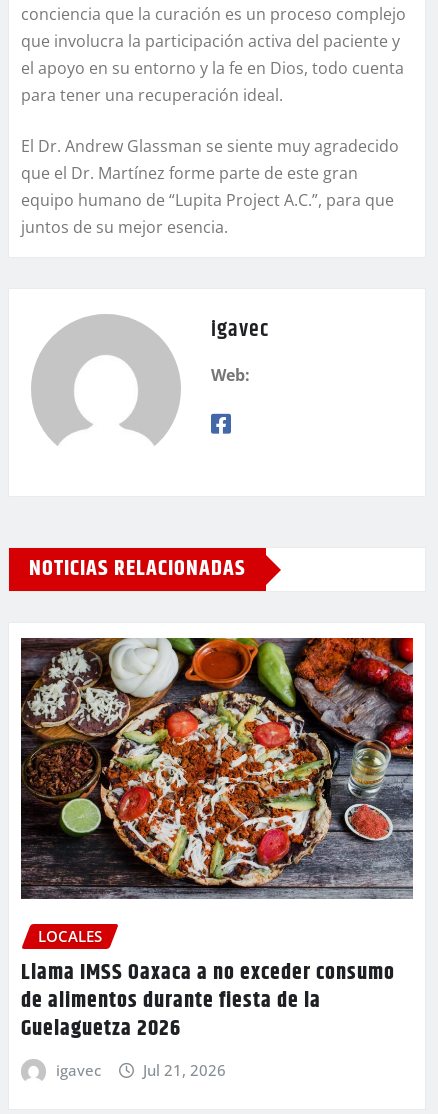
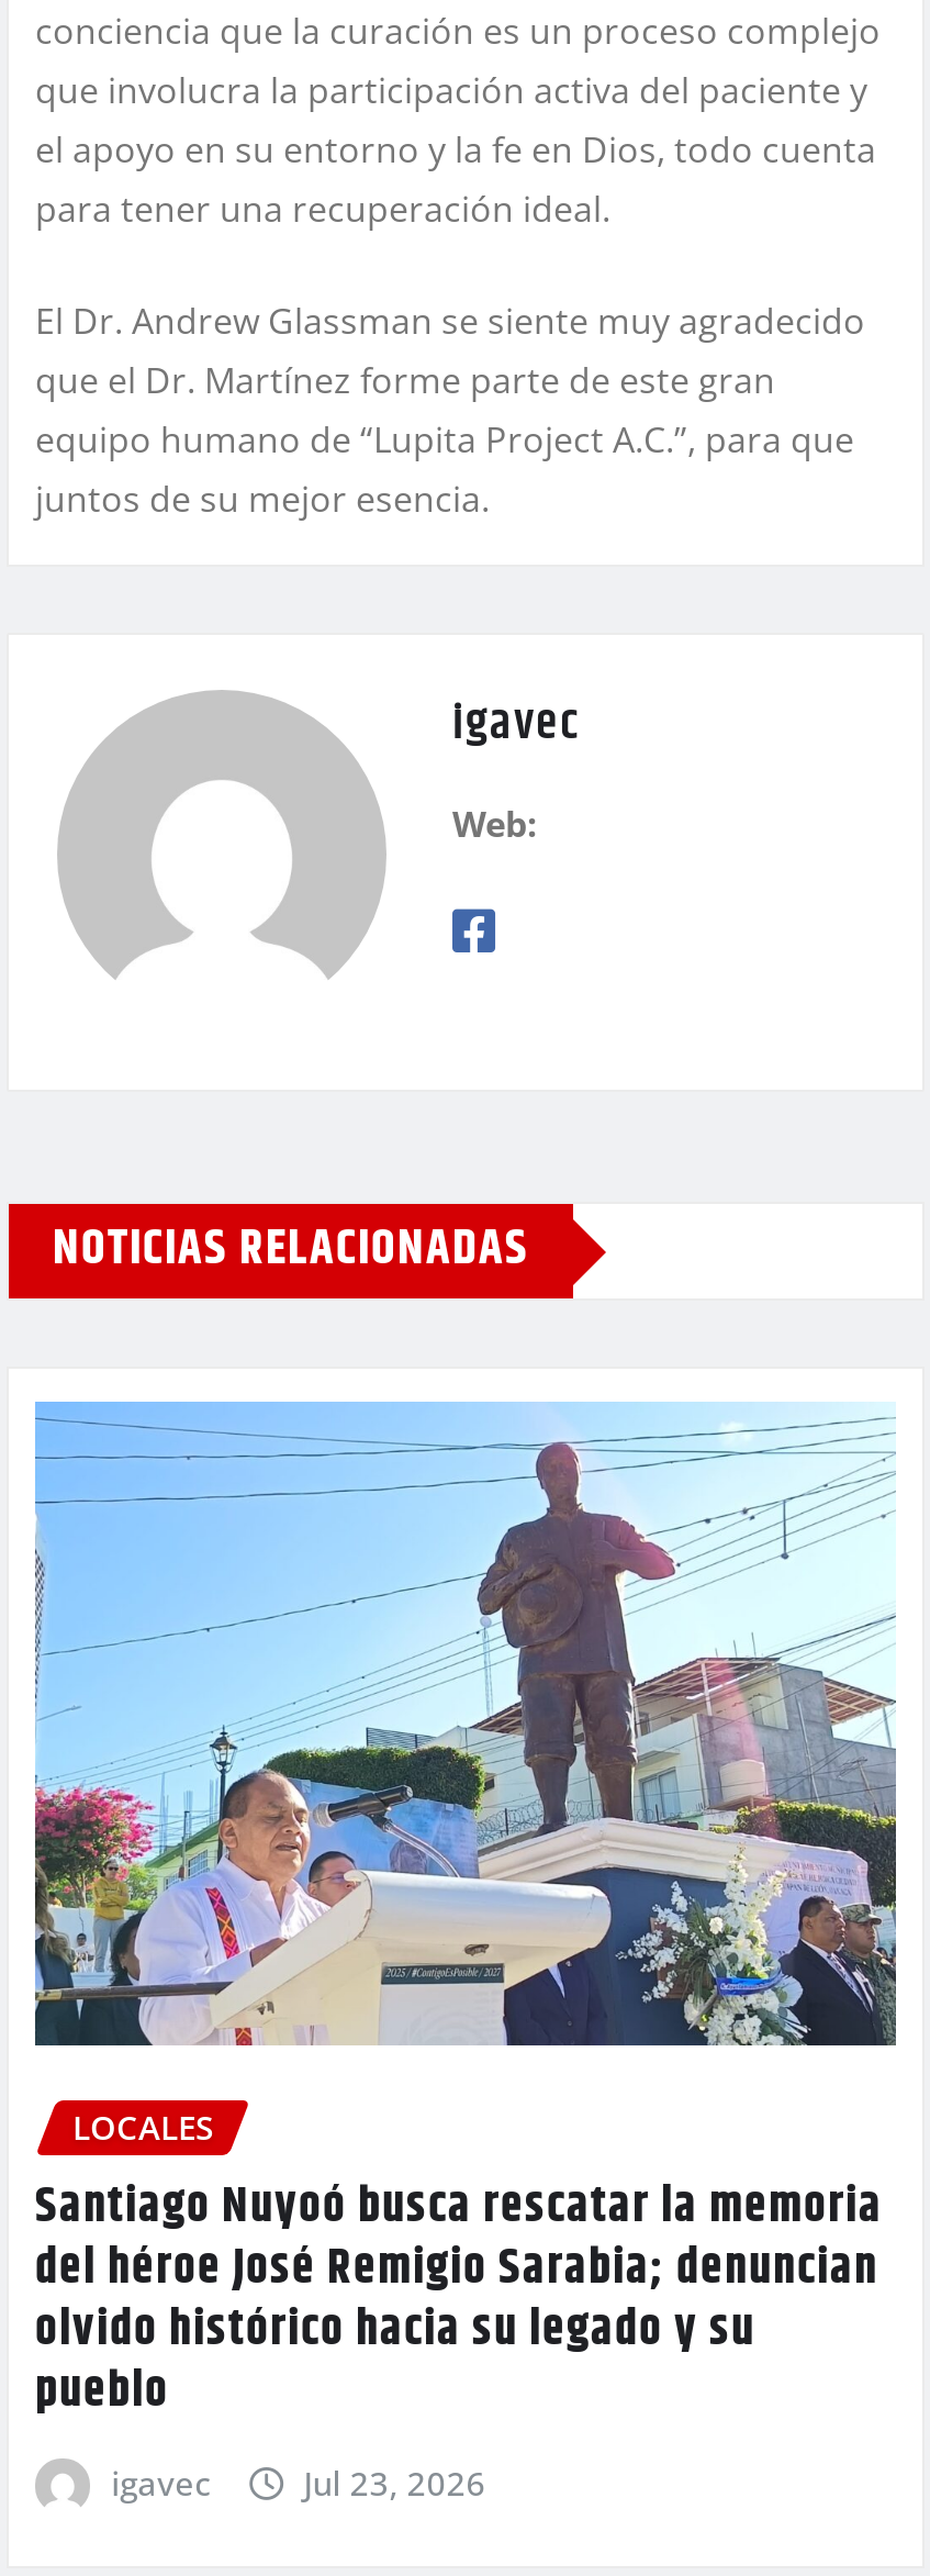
[20,637,414,900] [image] -> [33,1402,896,2048] [image]
[21,956,395,1046] Llama IMSS Oaxaca a no exceder consumo | de alimentos durante fiesta de la | Guelaguetza 2026 -> [35,2170,883,2429] Santiago Nuyoó busca rescatar la memoria | del héroe José Remigio Sarabia; denuncian | olvido histórico hacia su legado y su | pueblo
[143,1060,226,1080] Jul 21, 2026 -> [303,2460,486,2504] Jul 23, 2026

